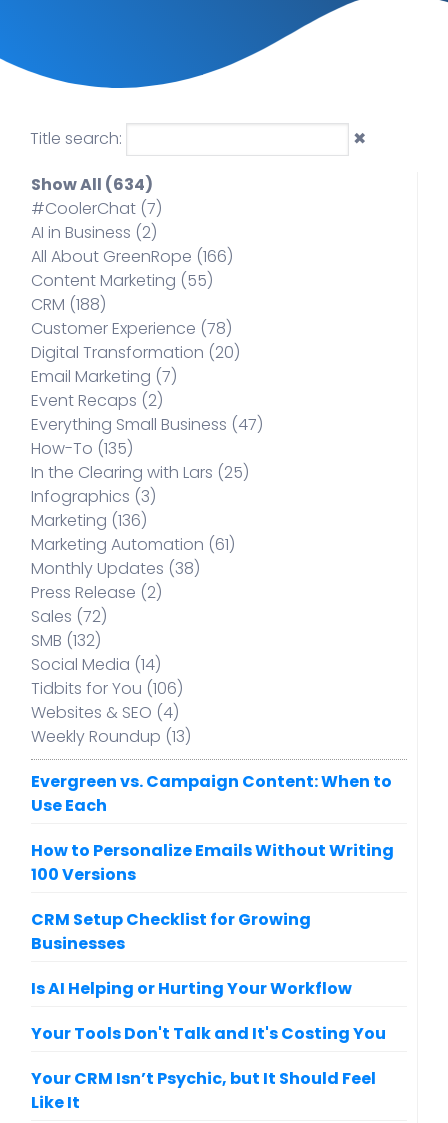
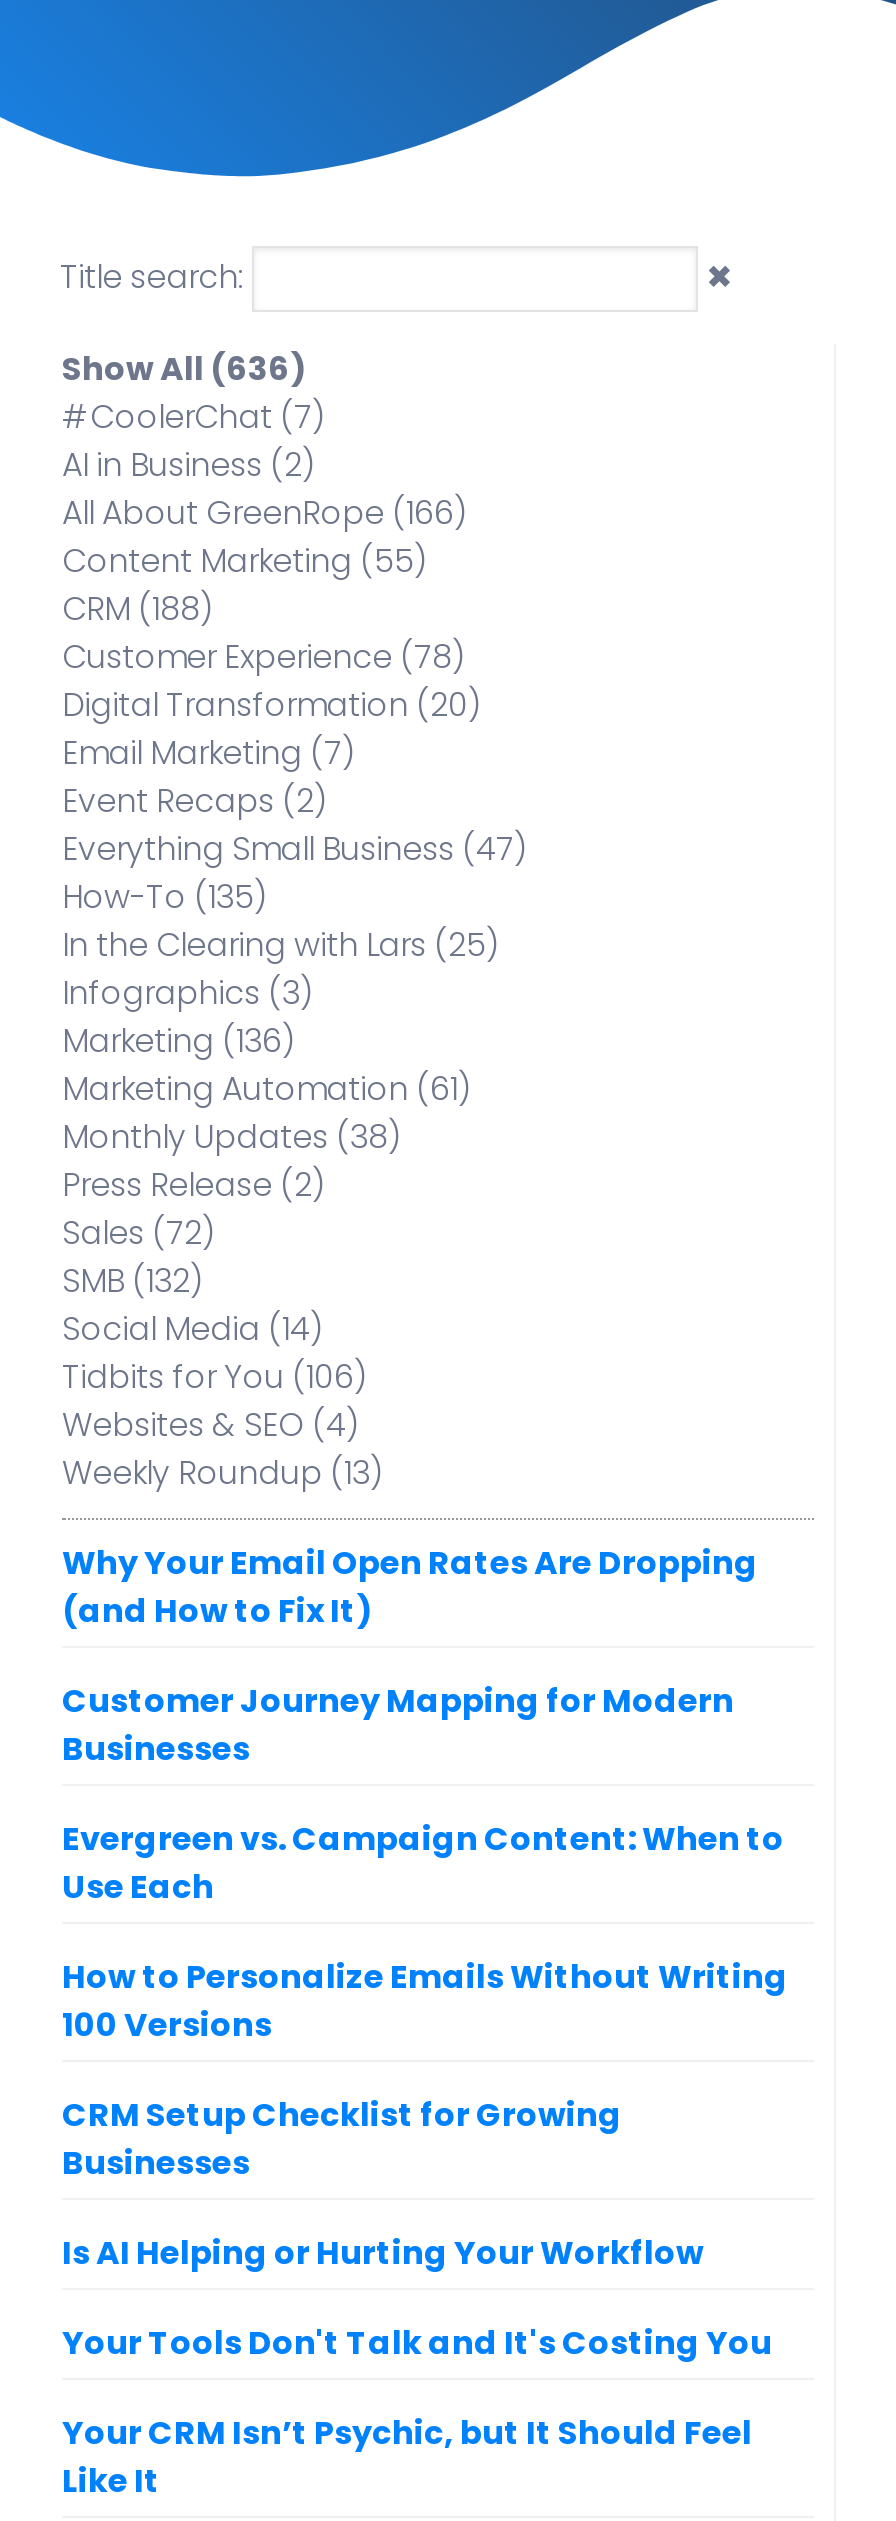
[31,173,153,196] Show All (634) -> [62,346,306,392] Show All (636)
none -> [62,1540,758,1772] Why Your Email Open Rates Are Dropping | (and How to Fix It) | Customer Journey Mapping for Modern | Businesses

